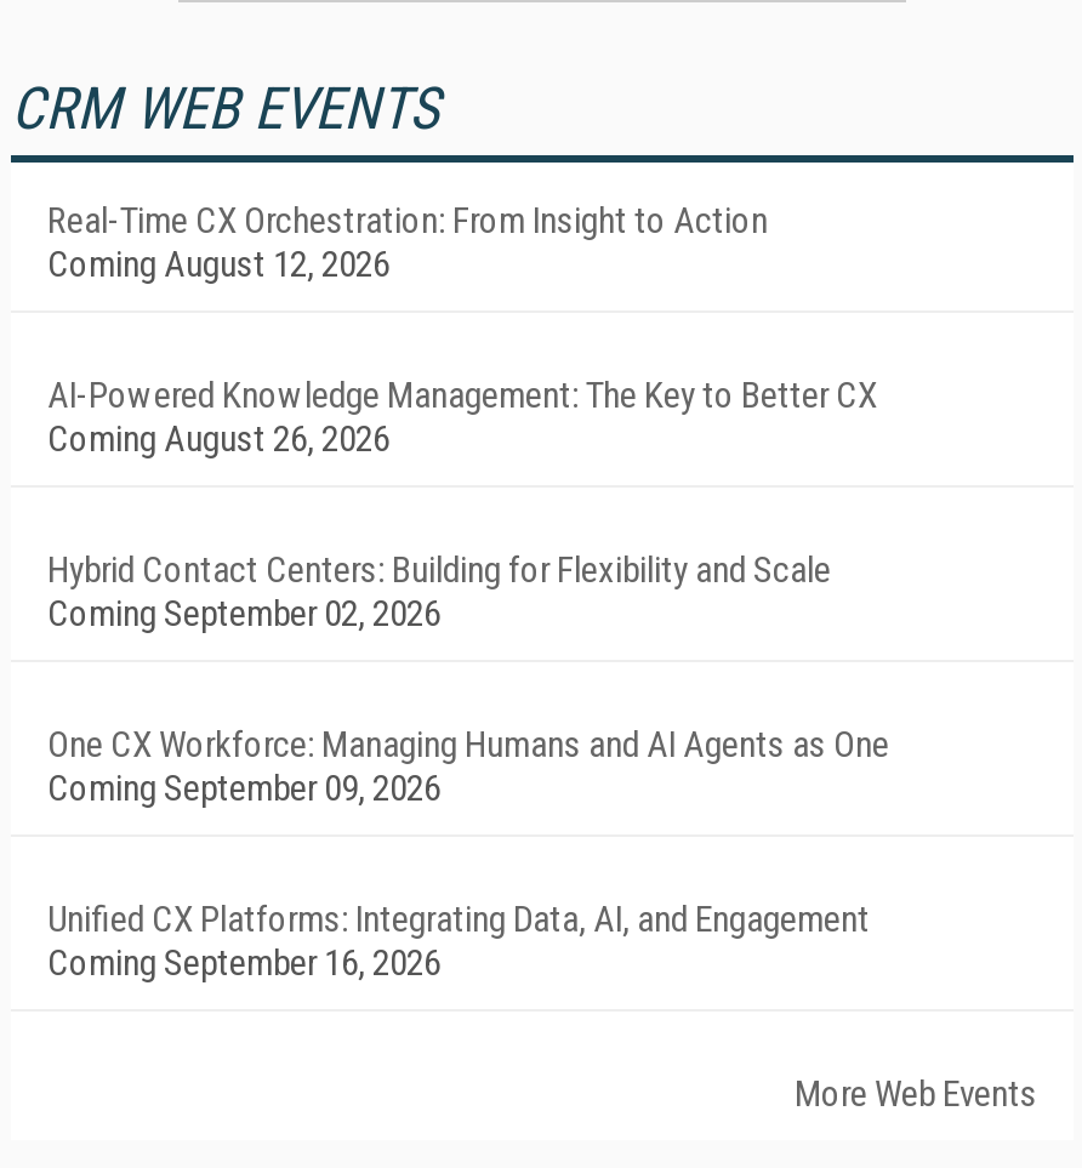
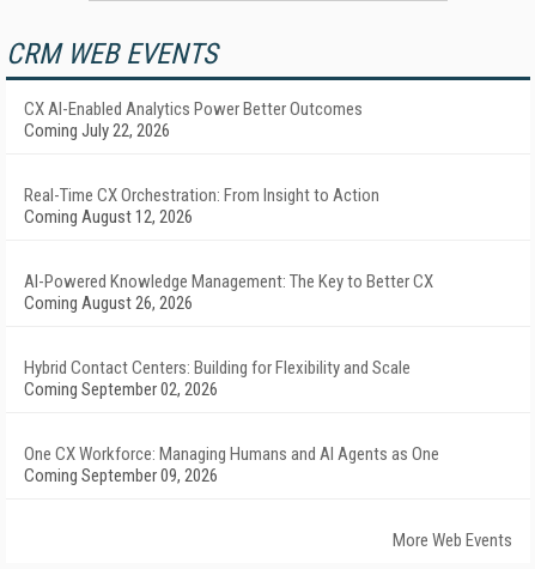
none -> [24,98,363,141] CX AI-Enabled Analytics Power Better Outcomes | Coming July 22, 2026
moved [47,199,889,810] -> [24,184,439,486]: Real-Time CX Orchestration: From Insight to Action | Coming August 12, 2026 | AI-Powered Knowledge Management: The Key to Better CX | Coming August 26, 2026 | Hybrid Contact Centers: Building for Flexibility and Scale | Coming September 02, 2026 | One CX Workforce: Managing Humans and AI Agents as One | Coming September 09, 2026
[47,898,870,985] Unified CX Platforms: Integrating Data, AI, and Engagement | Coming September 16, 2026 -> none

